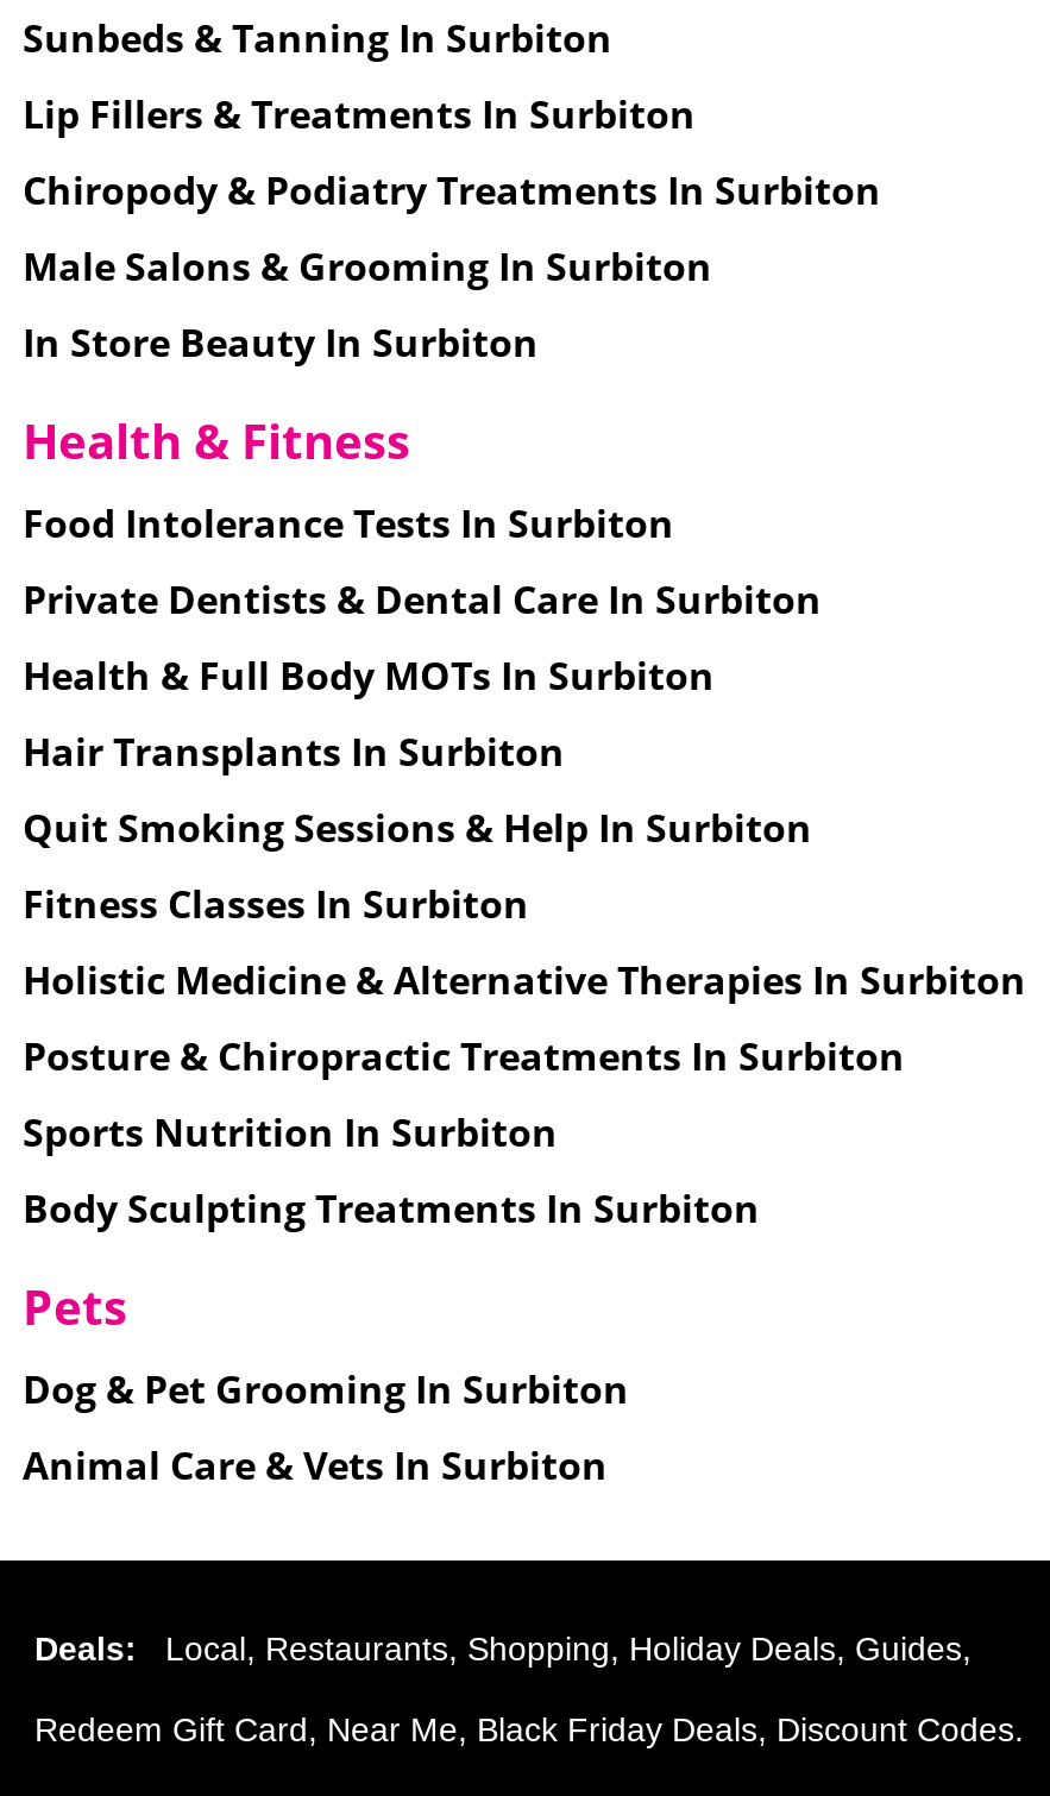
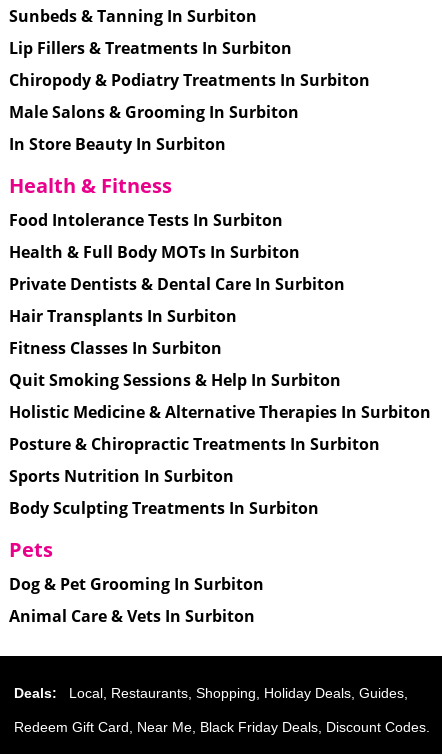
moved [23,573,822,626] -> [9,273,345,295]: Private Dentists & Dental Care In Surbiton
moved [23,649,715,702] -> [9,241,300,263]: Health & Full Body MOTs In Surbiton
moved [23,802,812,854] -> [9,369,341,391]: Quit Smoking Sessions & Help In Surbiton
moved [23,878,529,930] -> [9,337,222,359]: Fitness Classes In Surbiton

